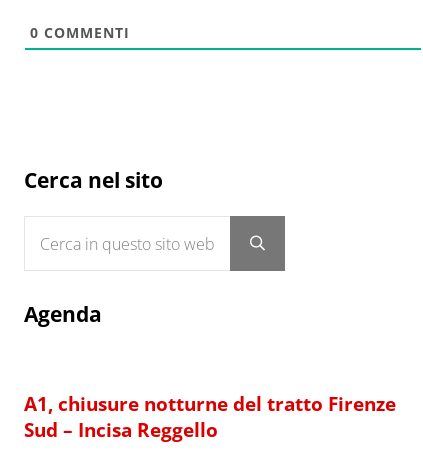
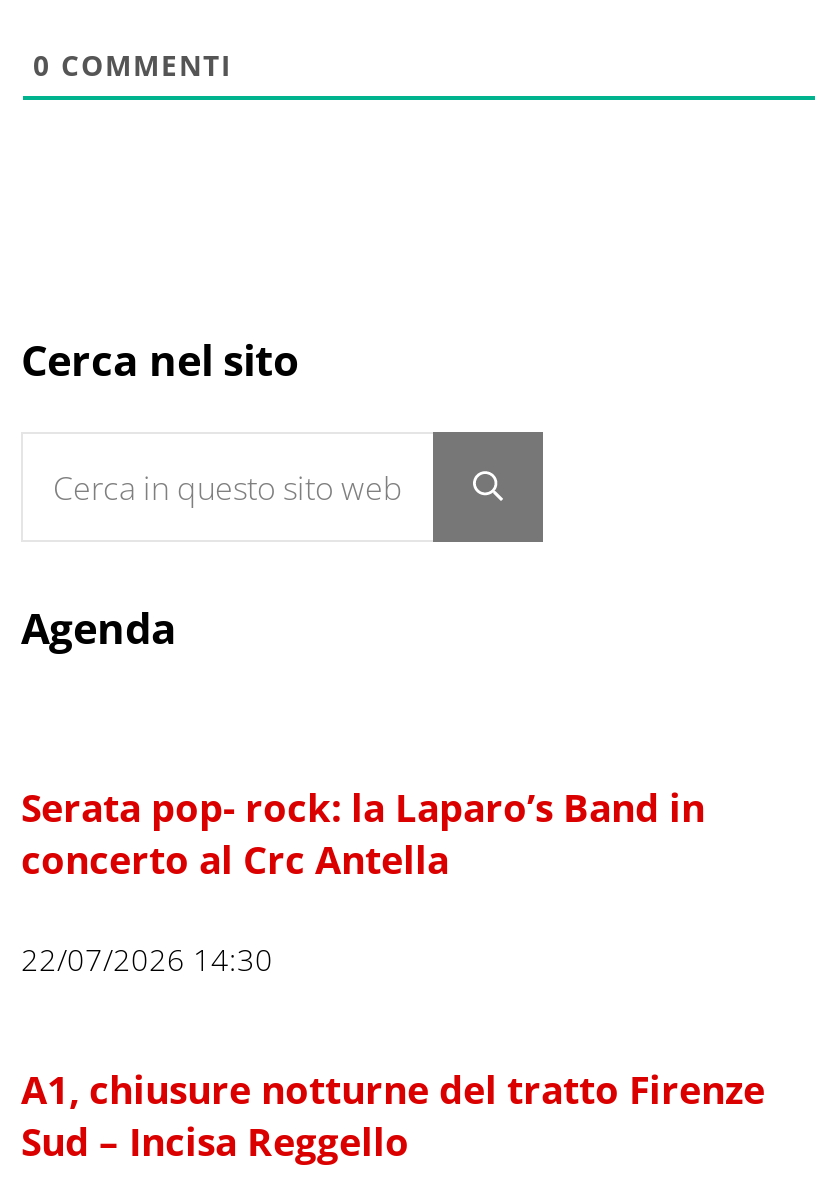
none -> [21,782,705,979] Serata pop- rock: la Laparo’s Band in | concerto al Crc Antella | 22/07/2026 14:30

